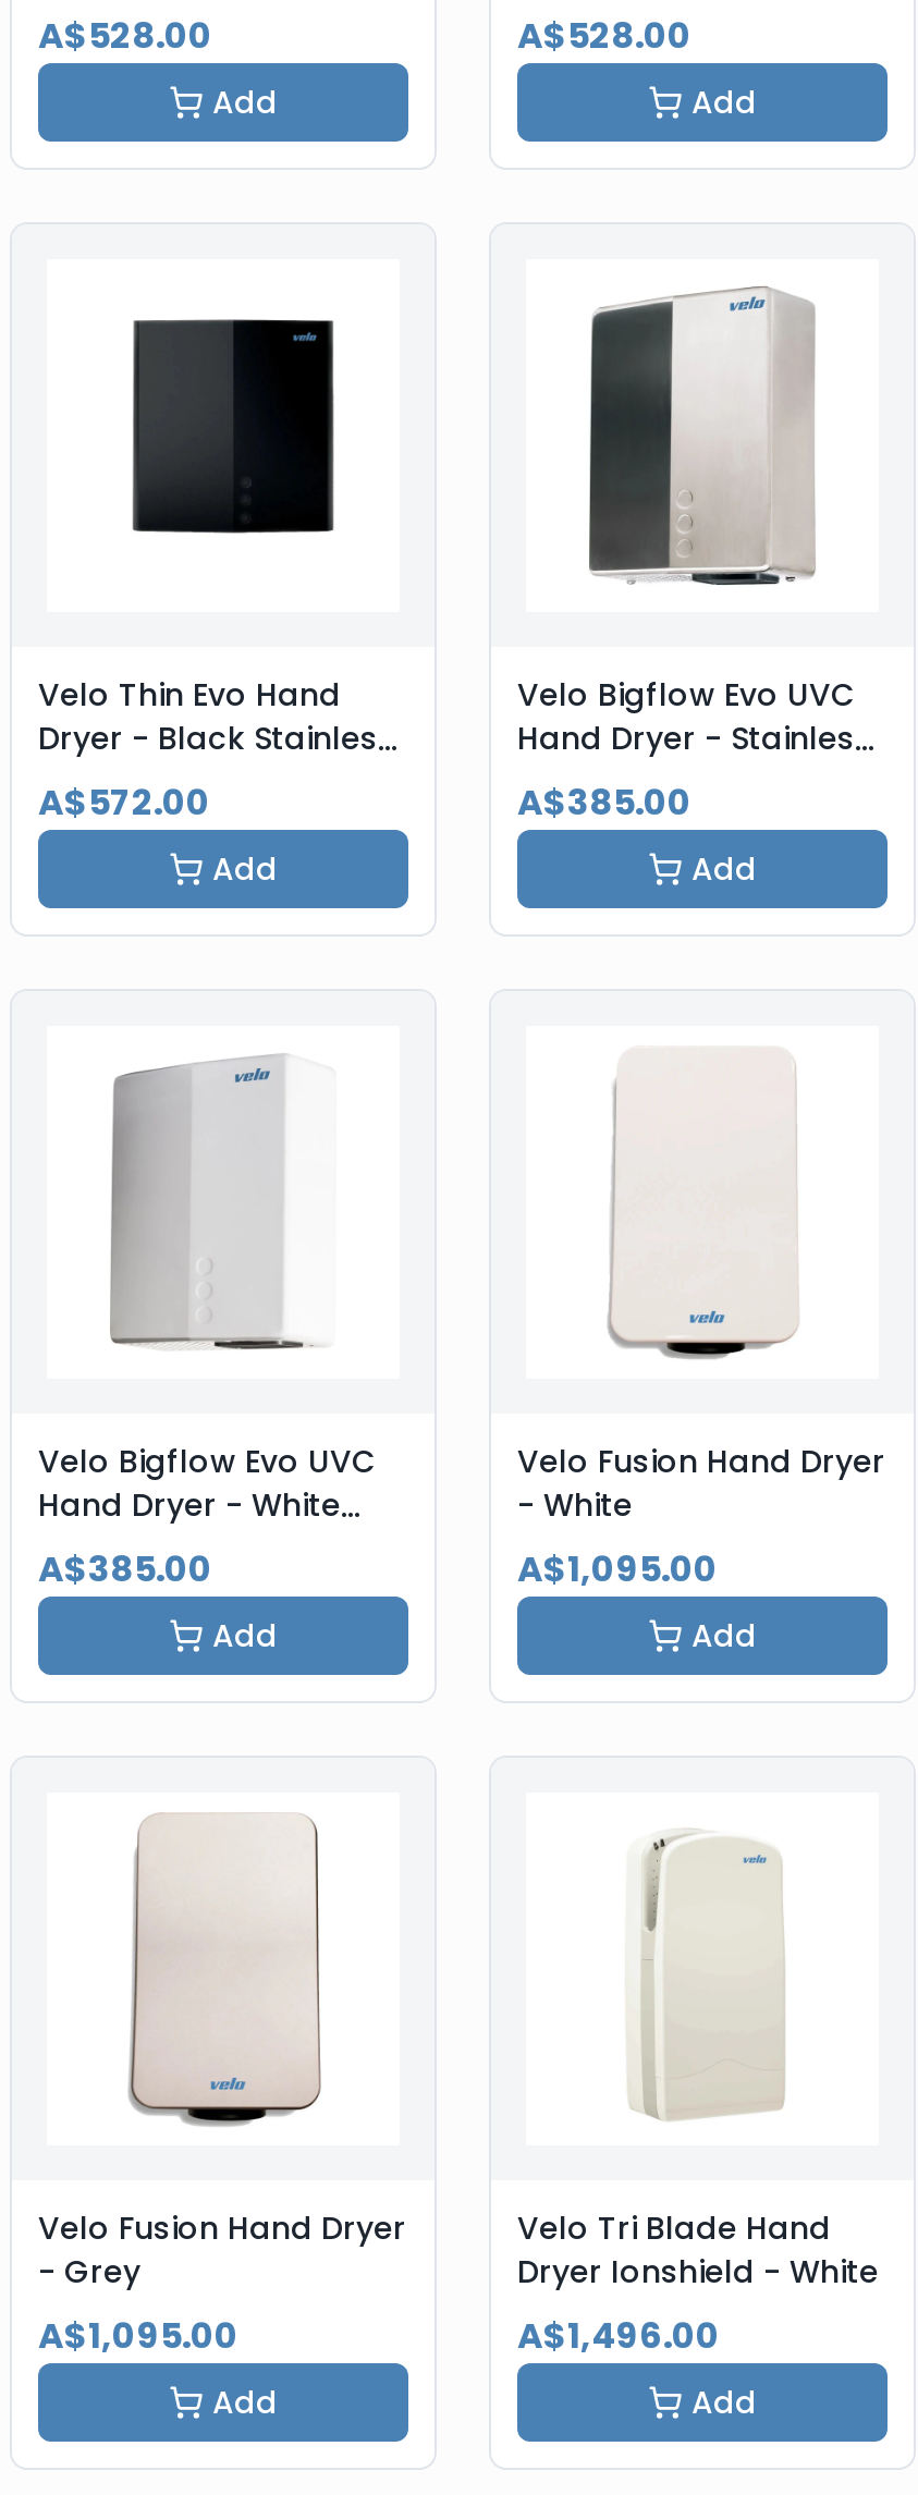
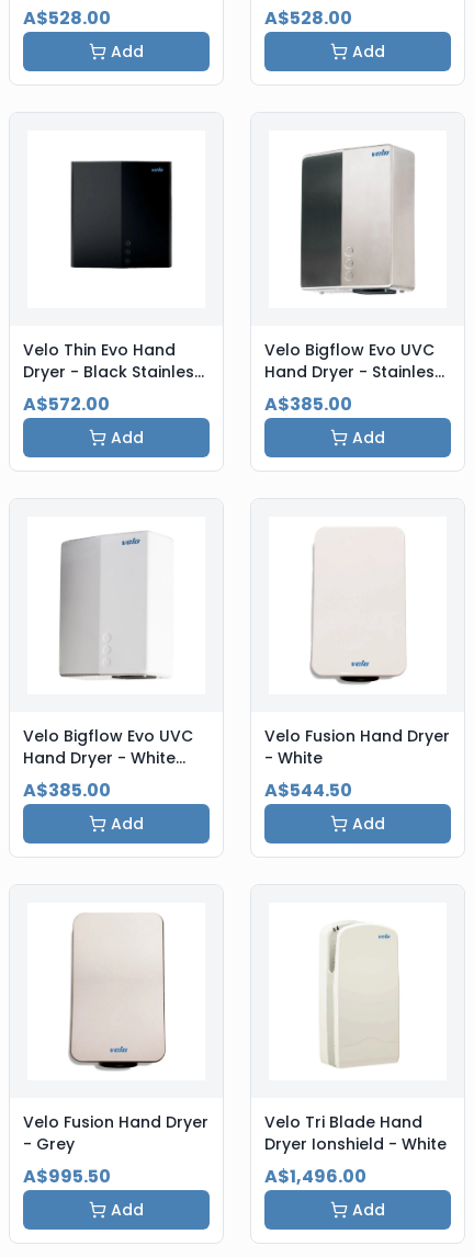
[517,1545,718,1595] A$1,095.00 -> [264,778,352,803] A$544.50
[38,2311,238,2361] A$1,095.00 -> [23,1164,111,1189] A$995.50

